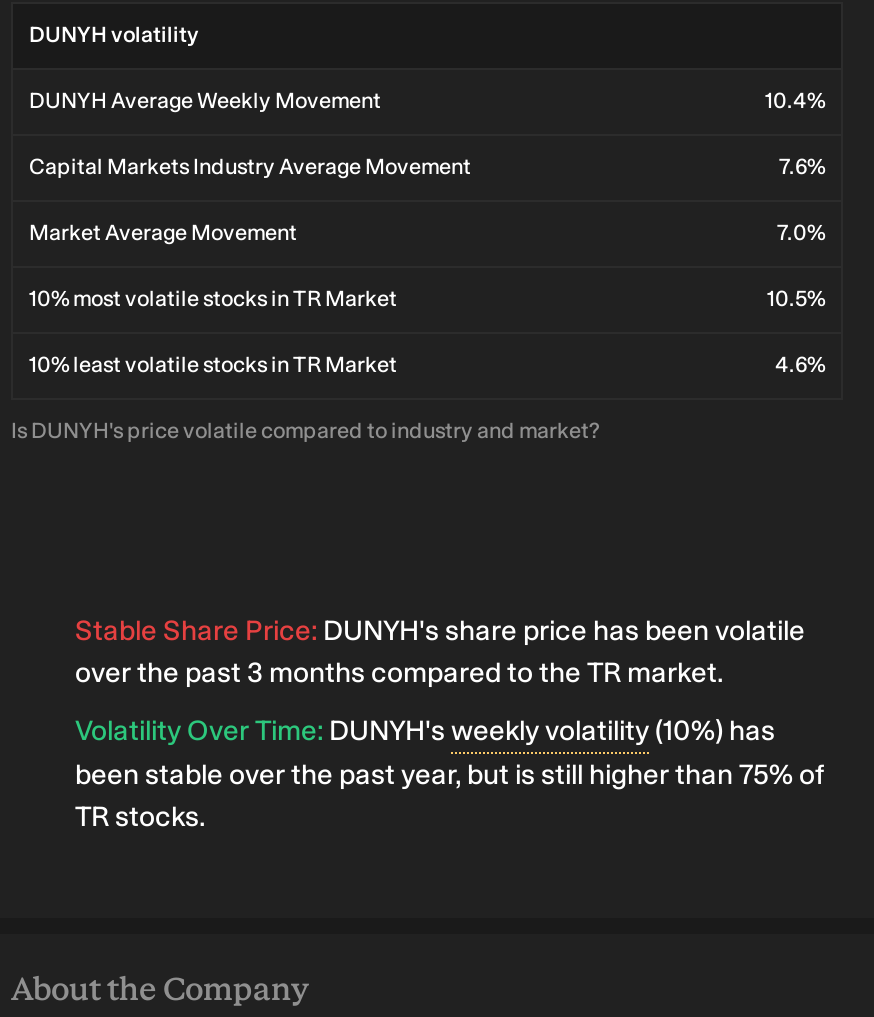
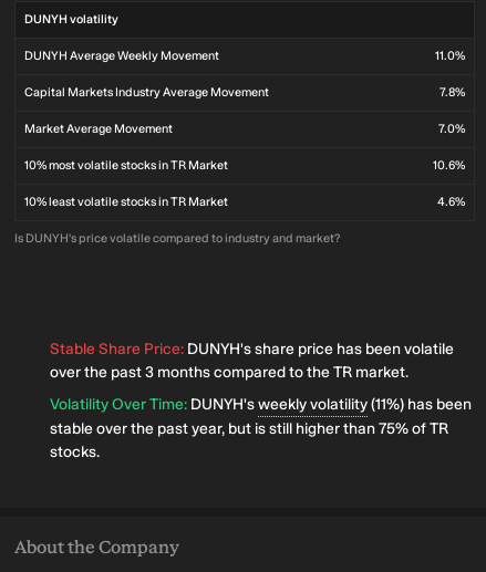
[765,87,825,113] 10.4% -> [435,48,465,63] 11.0%
[779,153,825,179] 7.6% -> [440,85,465,99] 7.8%
[767,285,825,311] 10.5% -> [433,158,465,172] 10.6%
[75,713,825,833] Volatility Over Time: DUNYH's weekly volatility (10%) has | been stable over the past year, but is still higher than 75% of | TR stocks. -> [50,395,472,461] Volatility Over Time: DUNYH's weekly volatility (11%) has been | stable over the past year, but is still higher than 75% of TR | stocks.

